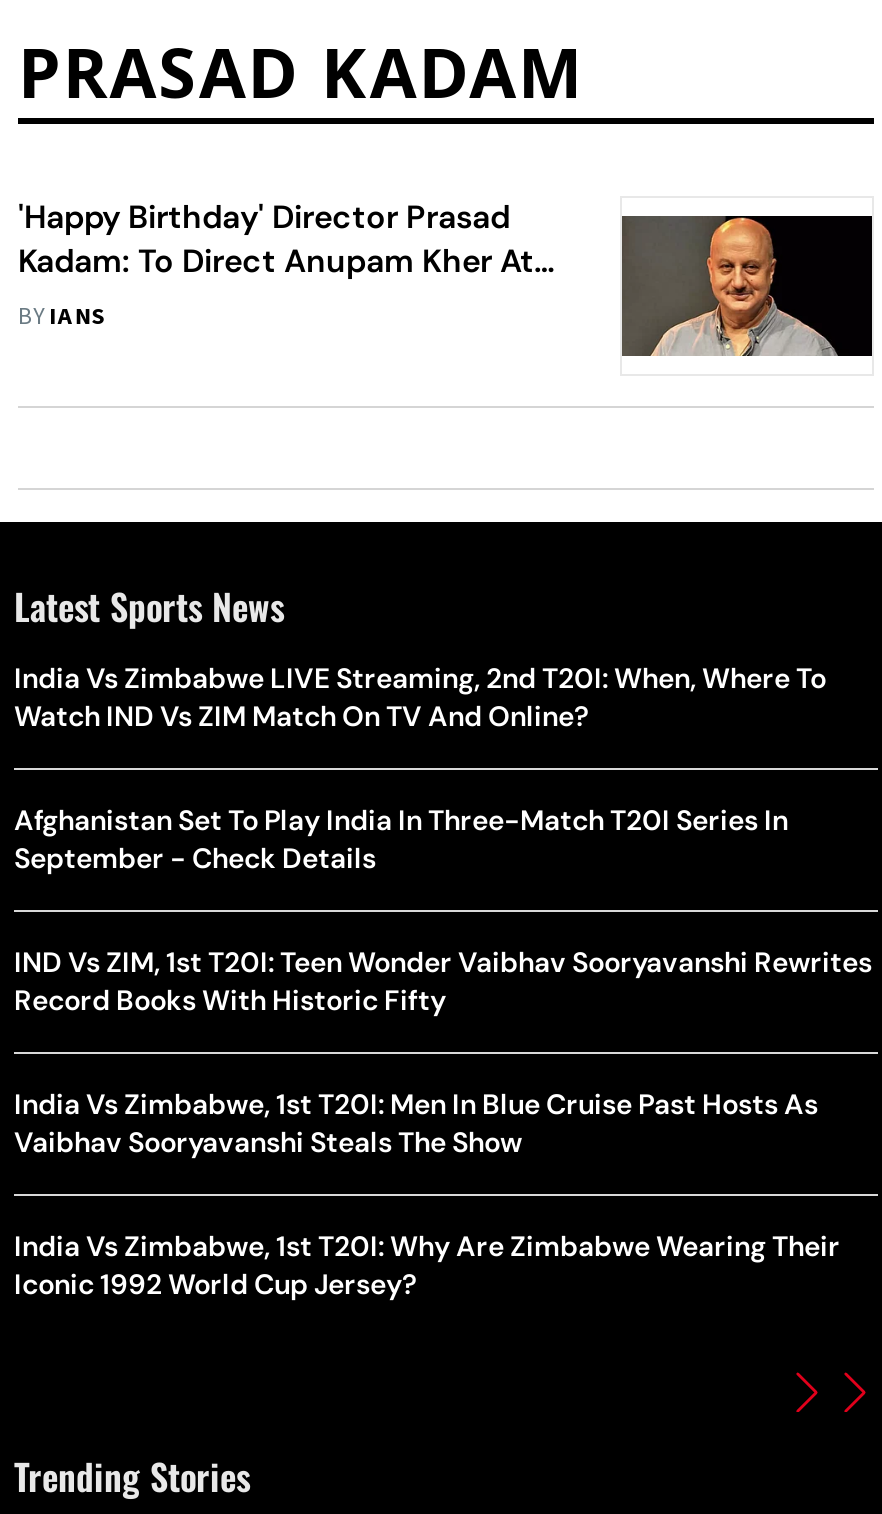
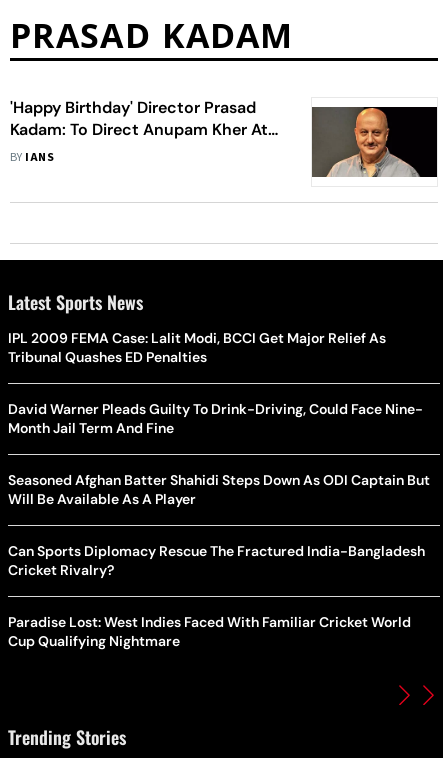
[14,660,826,734] India Vs Zimbabwe LIVE Streaming, 2nd T20I: When, Where To | Watch IND Vs ZIM Match On TV And Online? -> [8,329,386,366] IPL 2009 FEMA Case: Lalit Modi, BCCI Get Major Relief As | Tribunal Quashes ED Penalties
[14,802,788,876] Afghanistan Set To Play India In Three-Match T20I Series In | September - Check Details -> [8,400,423,437] David Warner Pleads Guilty To Drink-Driving, Could Face Nine- | Month Jail Term And Fine
[14,944,872,1018] IND Vs ZIM, 1st T20I: Teen Wonder Vaibhav Sooryavanshi Rewrites | Record Books With Historic Fifty -> [8,471,430,508] Seasoned Afghan Batter Shahidi Steps Down As ODI Captain But | Will Be Available As A Player
[14,1086,818,1160] India Vs Zimbabwe, 1st T20I: Men In Blue Cruise Past Hosts As | Vaibhav Sooryavanshi Steals The Show -> [8,542,425,579] Can Sports Diplomacy Rescue The Fractured India-Bangladesh | Cricket Rivalry?
[14,1228,840,1302] India Vs Zimbabwe, 1st T20I: Why Are Zimbabwe Wearing Their | Iconic 1992 World Cup Jersey? -> [8,613,411,650] Paradise Lost: West Indies Faced With Familiar Cricket World | Cup Qualifying Nightmare

